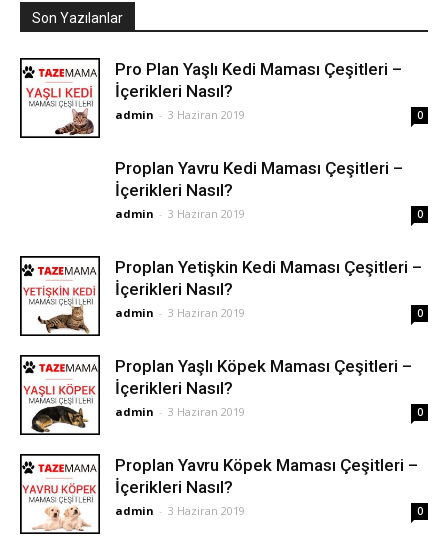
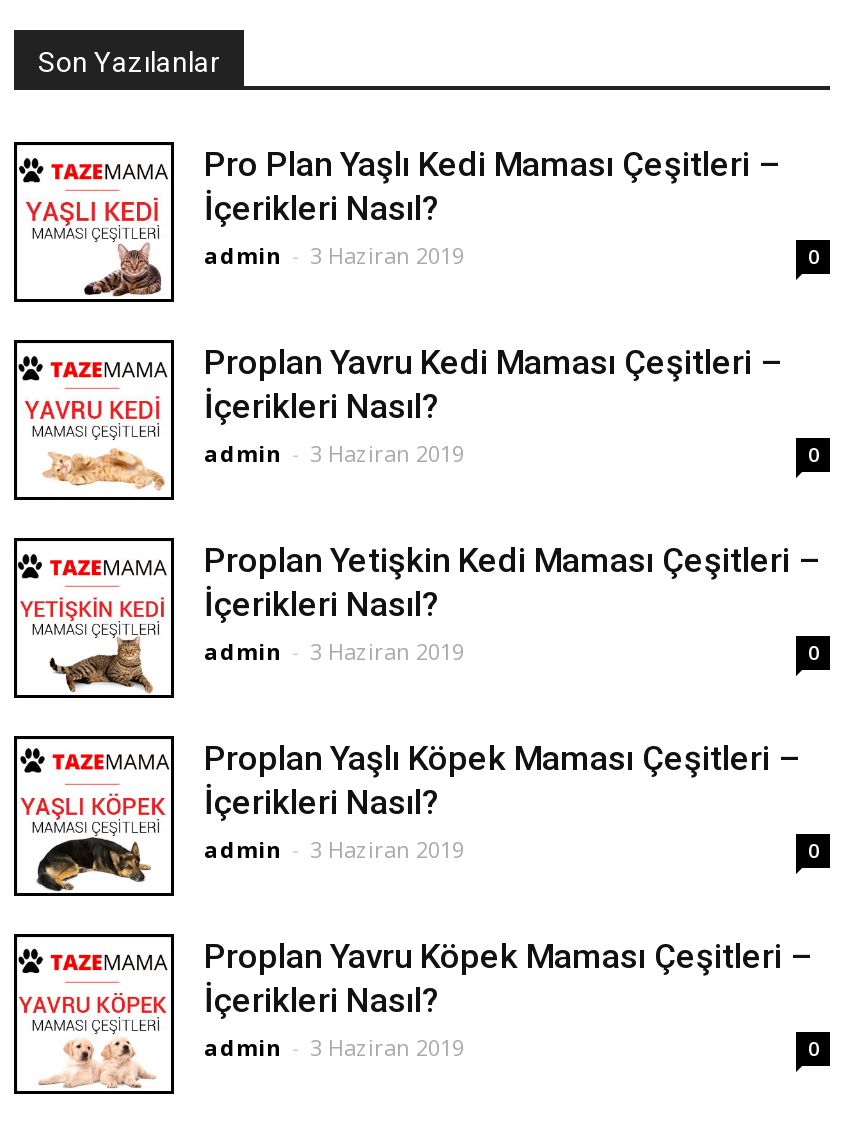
none -> [12,338,176,502] [image]

